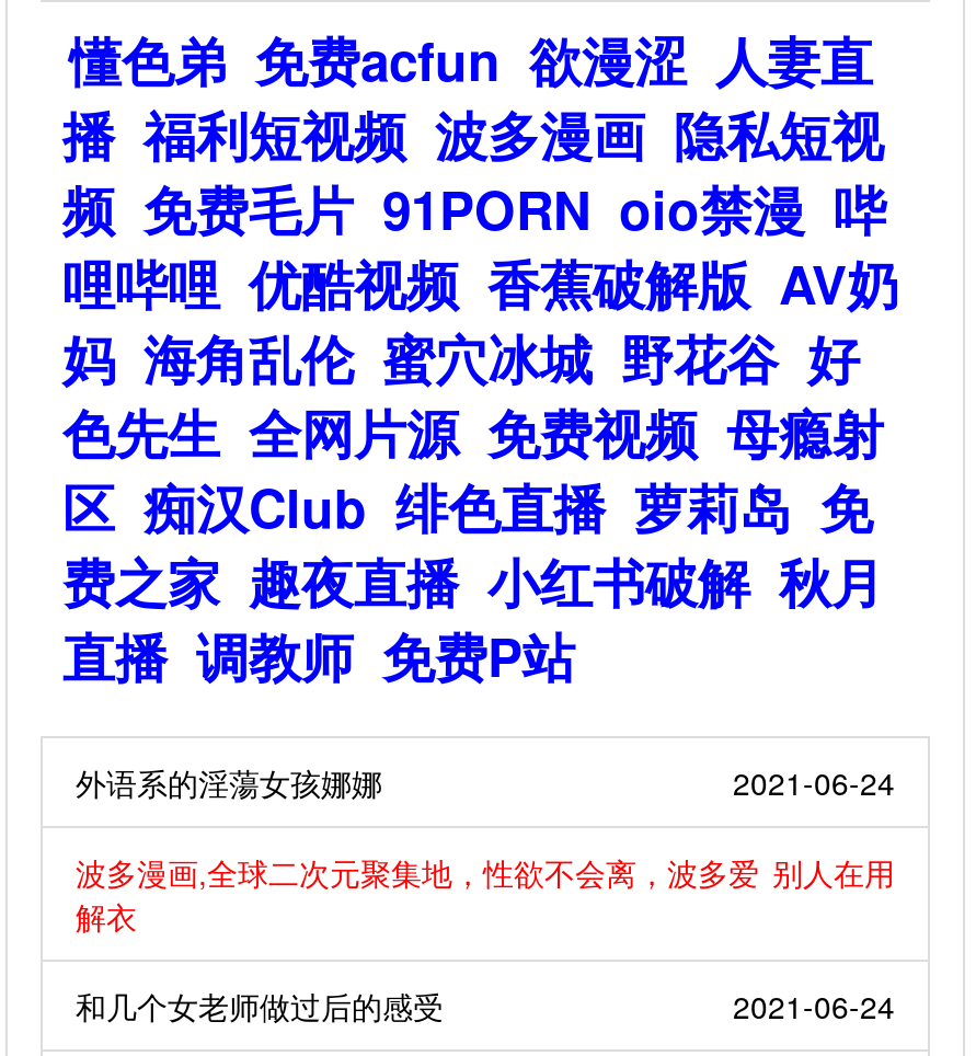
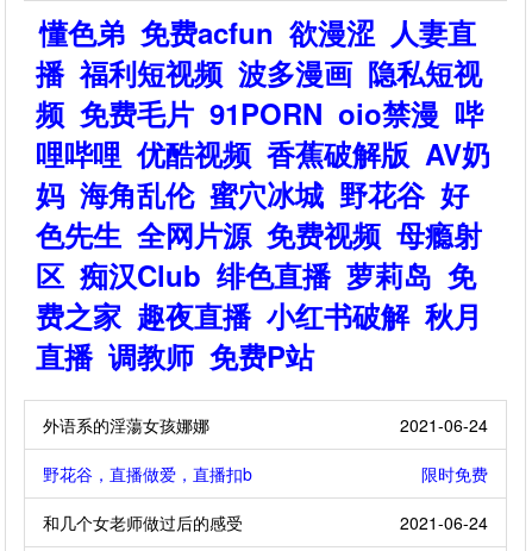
[76,850,895,938] 别人在用 | 波多漫画,全球二次元聚集地，性欲不会离，波多爱 | 解衣 -> [43,462,488,486] 限时免费 | 野花谷，直播做爱，直播扣b

